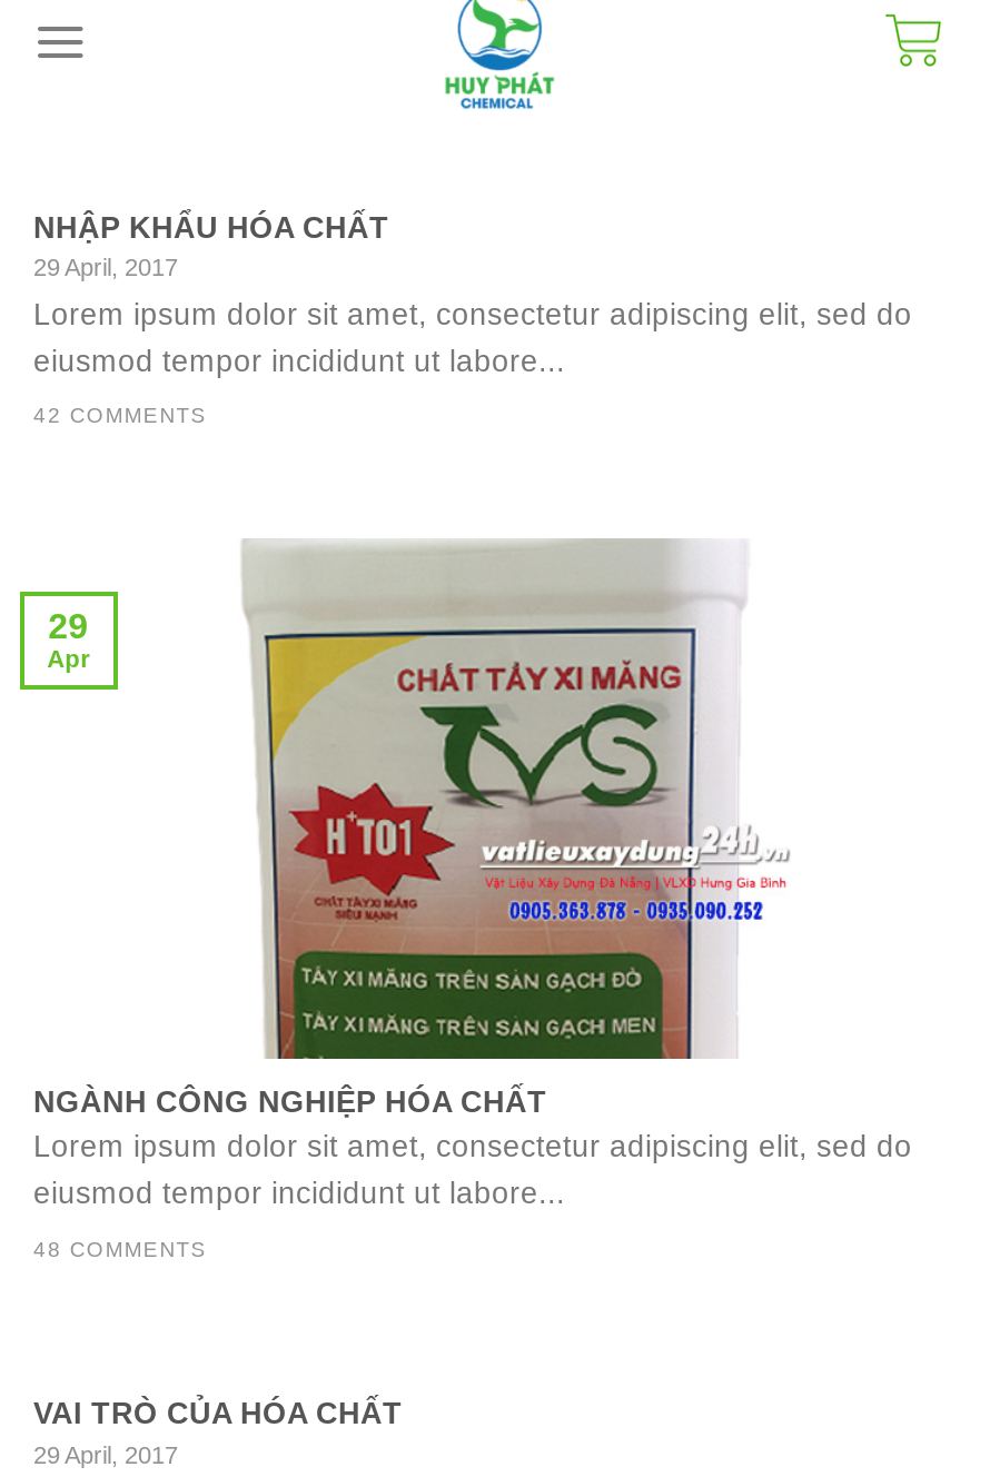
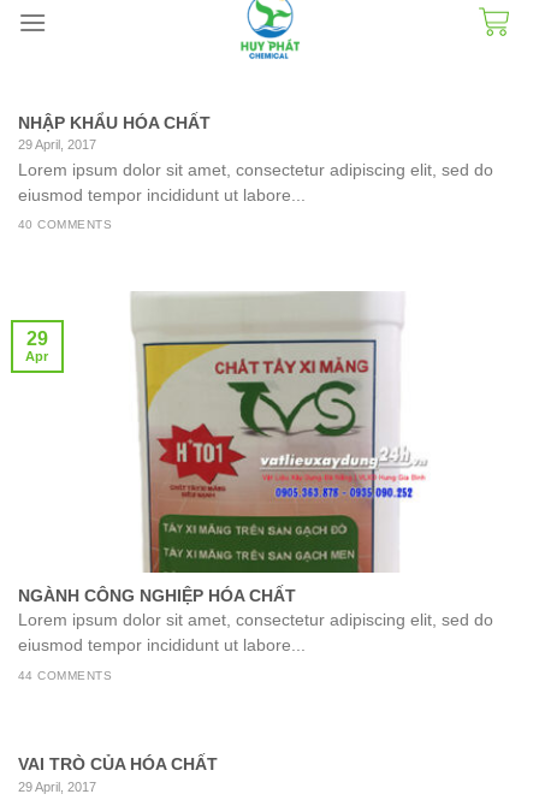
[33,403,207,427] 42 COMMENTS -> [18,218,112,231] 40 COMMENTS
[33,1236,207,1260] 48 COMMENTS -> [18,668,112,682] 44 COMMENTS

